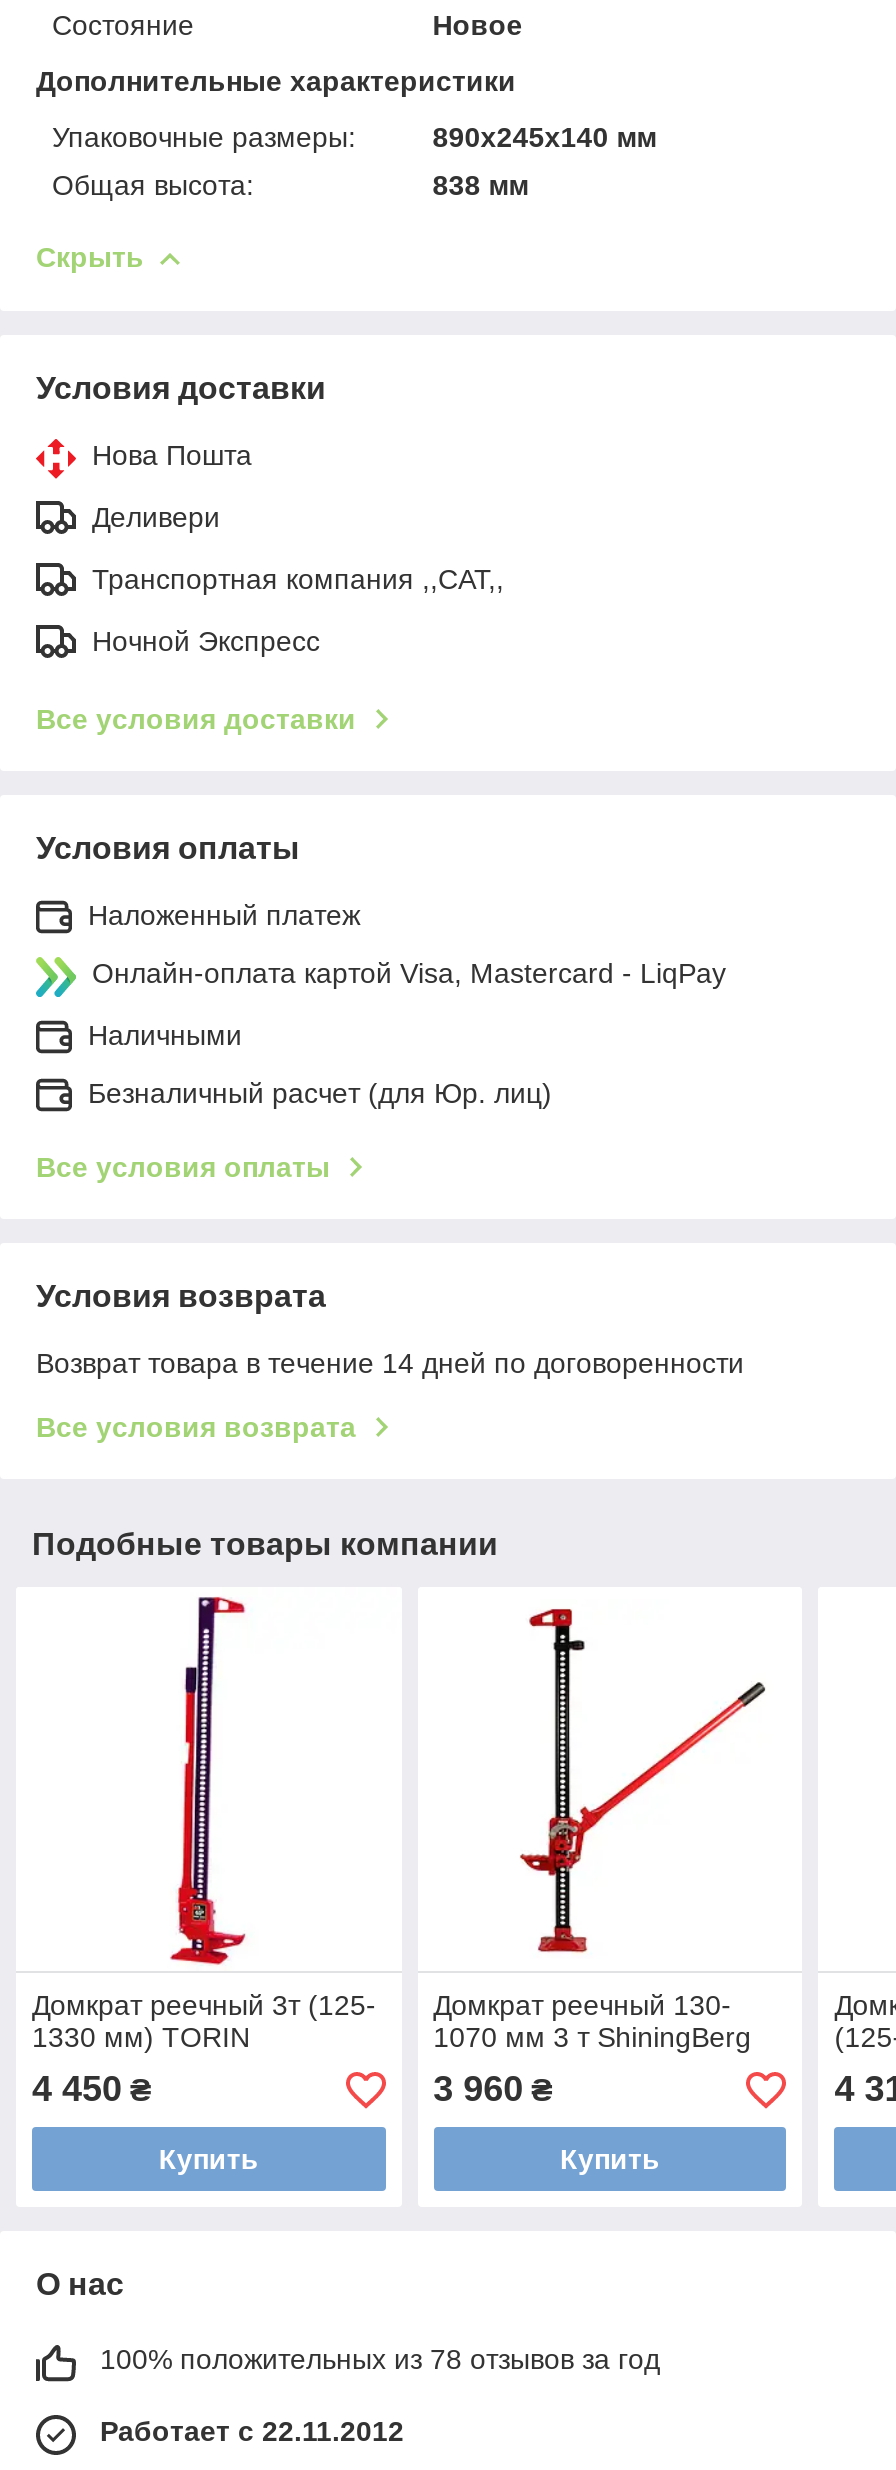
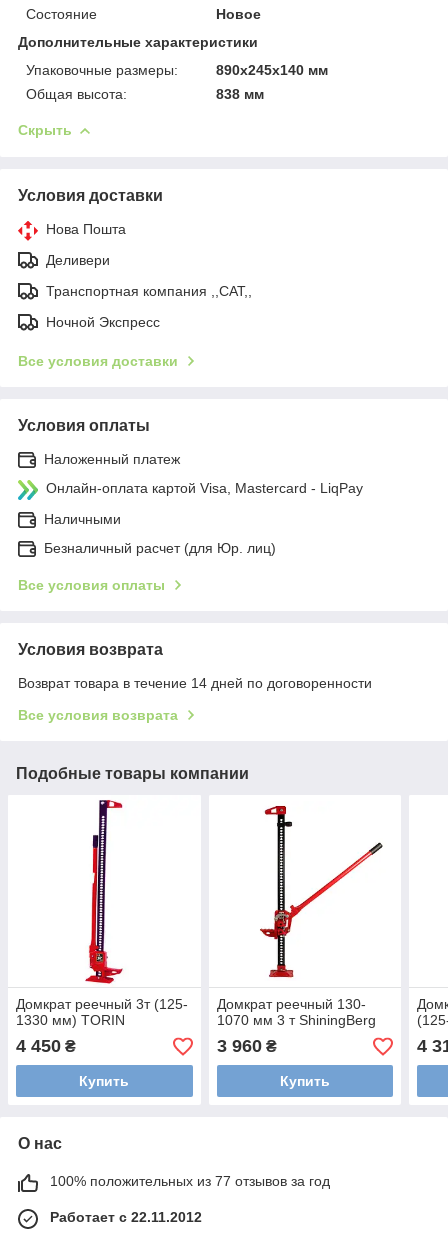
[100,2344,660,2376] 100% положительных из 78 отзывов за год -> [50,1173,330,1189] 100% положительных из 77 отзывов за год

